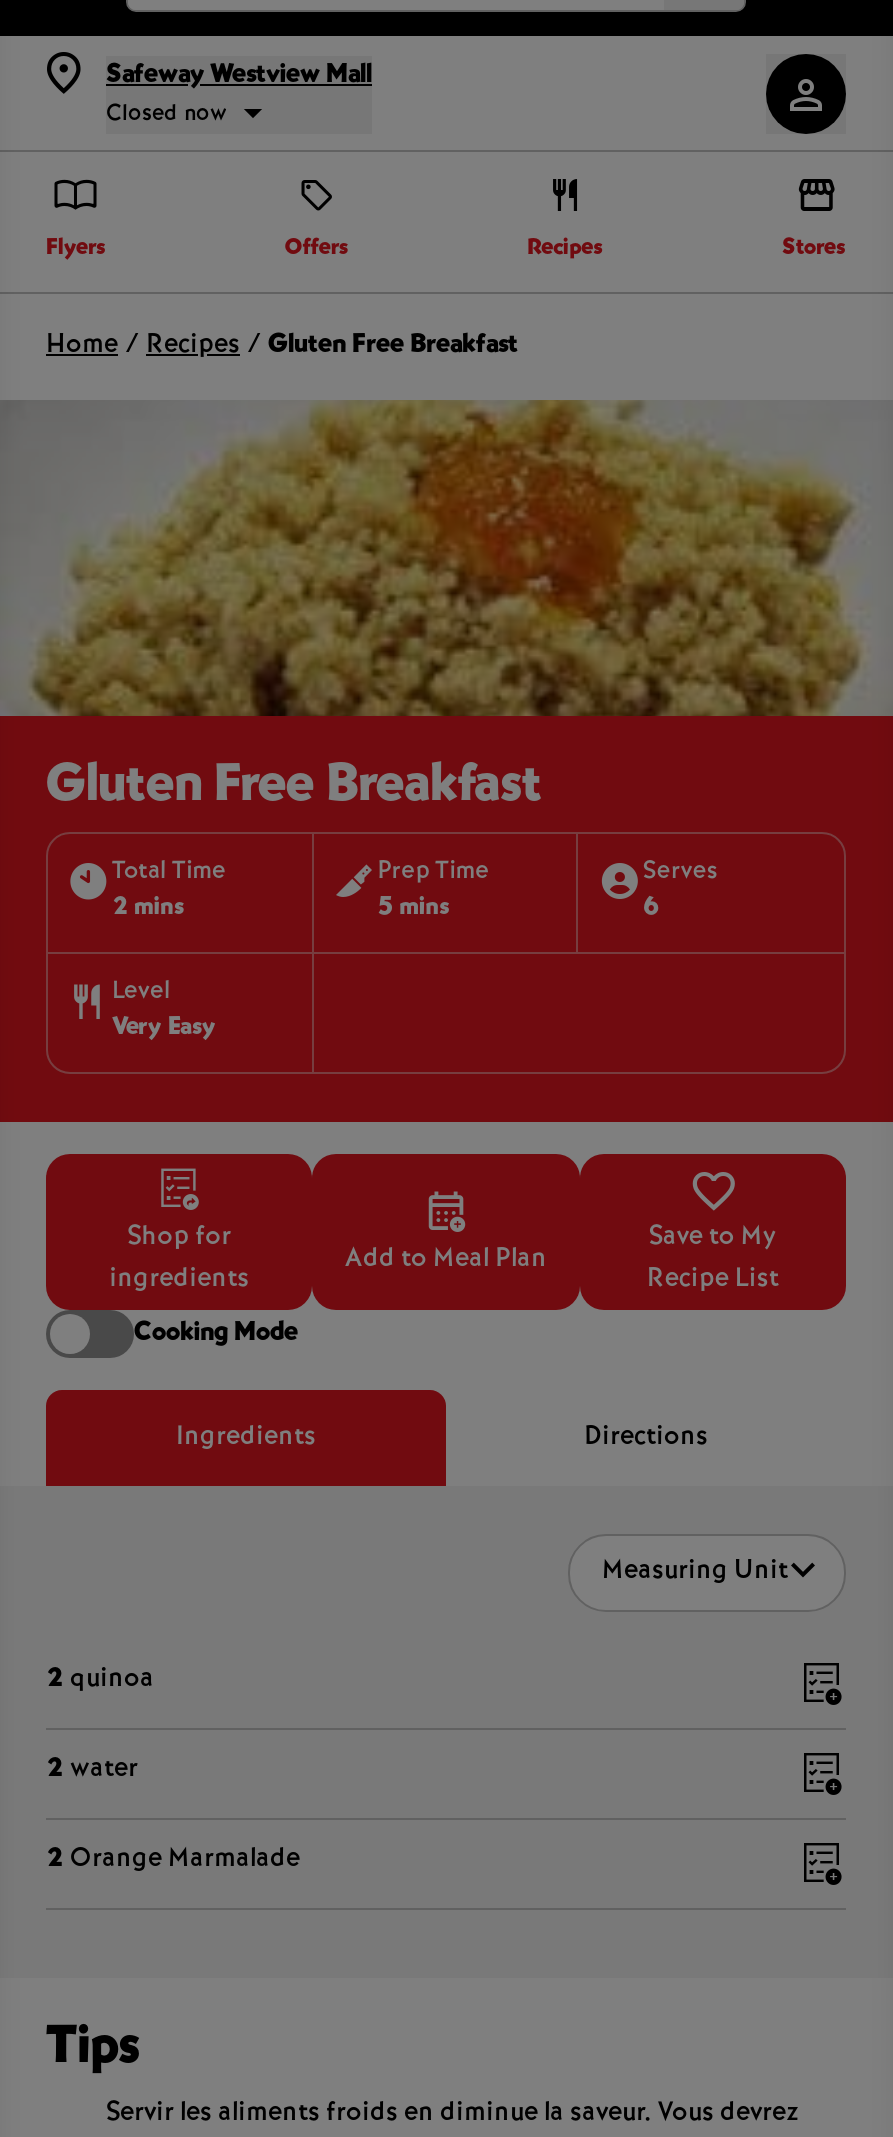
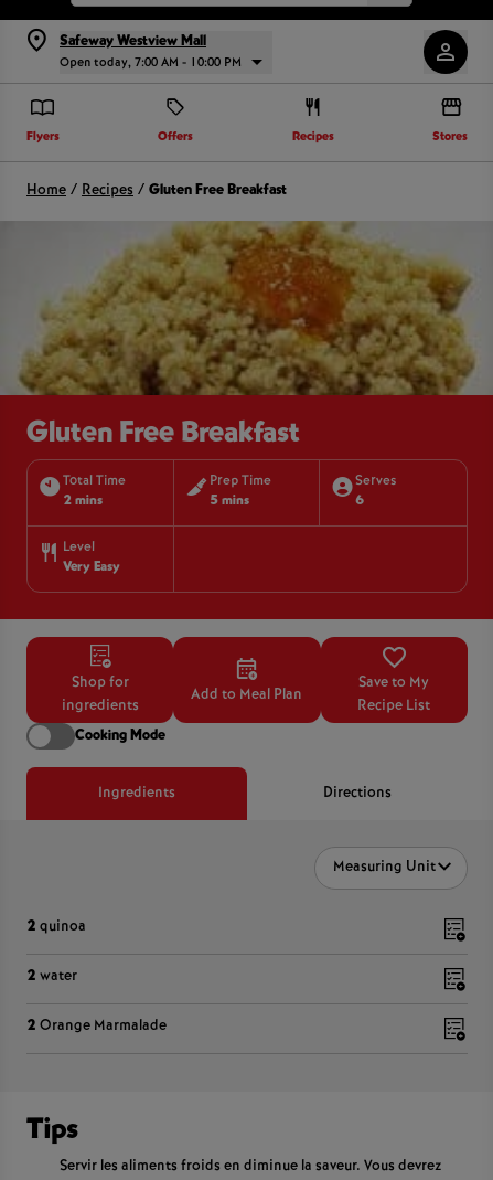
[106,104,226,128] Closed now -> [60,57,242,71] Open today, 7:00 AM - 10:00 PM

